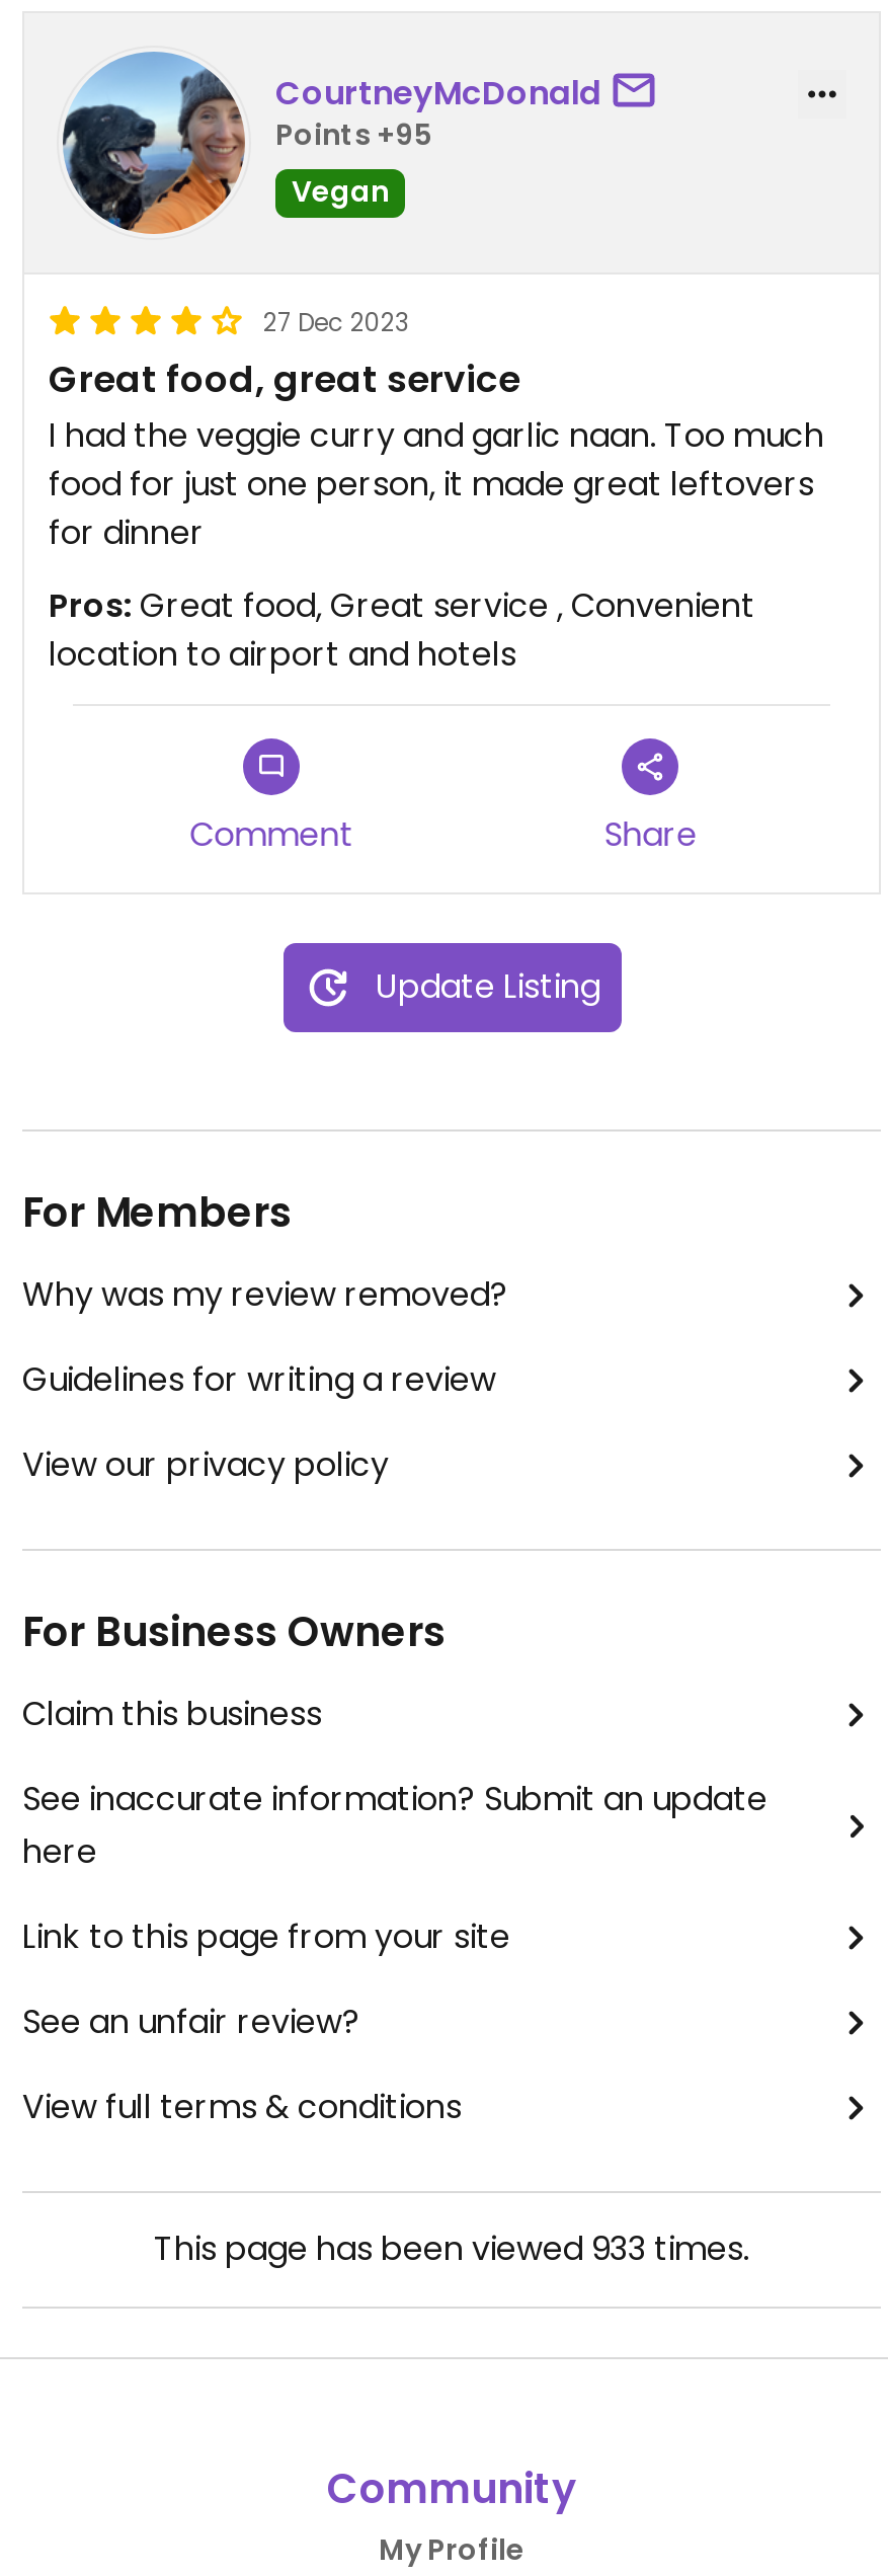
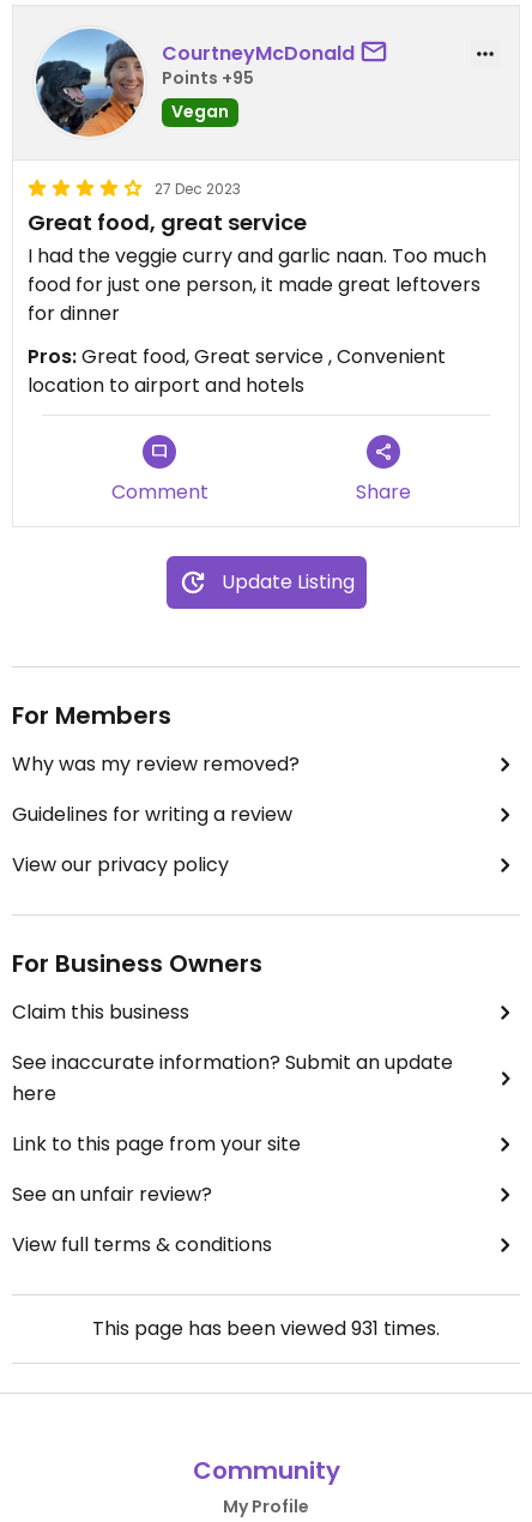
[154,2226,749,2272] This page has been viewed 933 times. -> [92,1315,440,1342] This page has been viewed 931 times.

